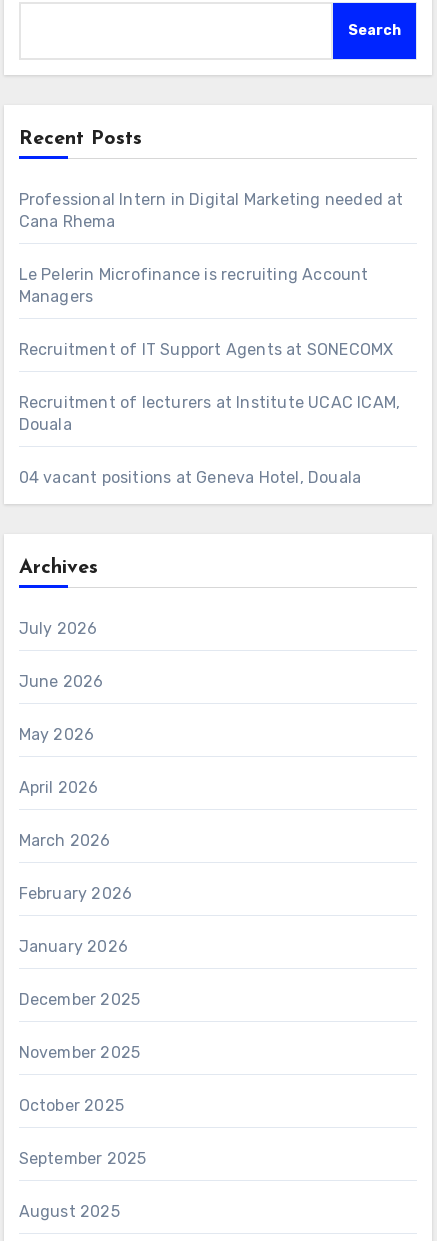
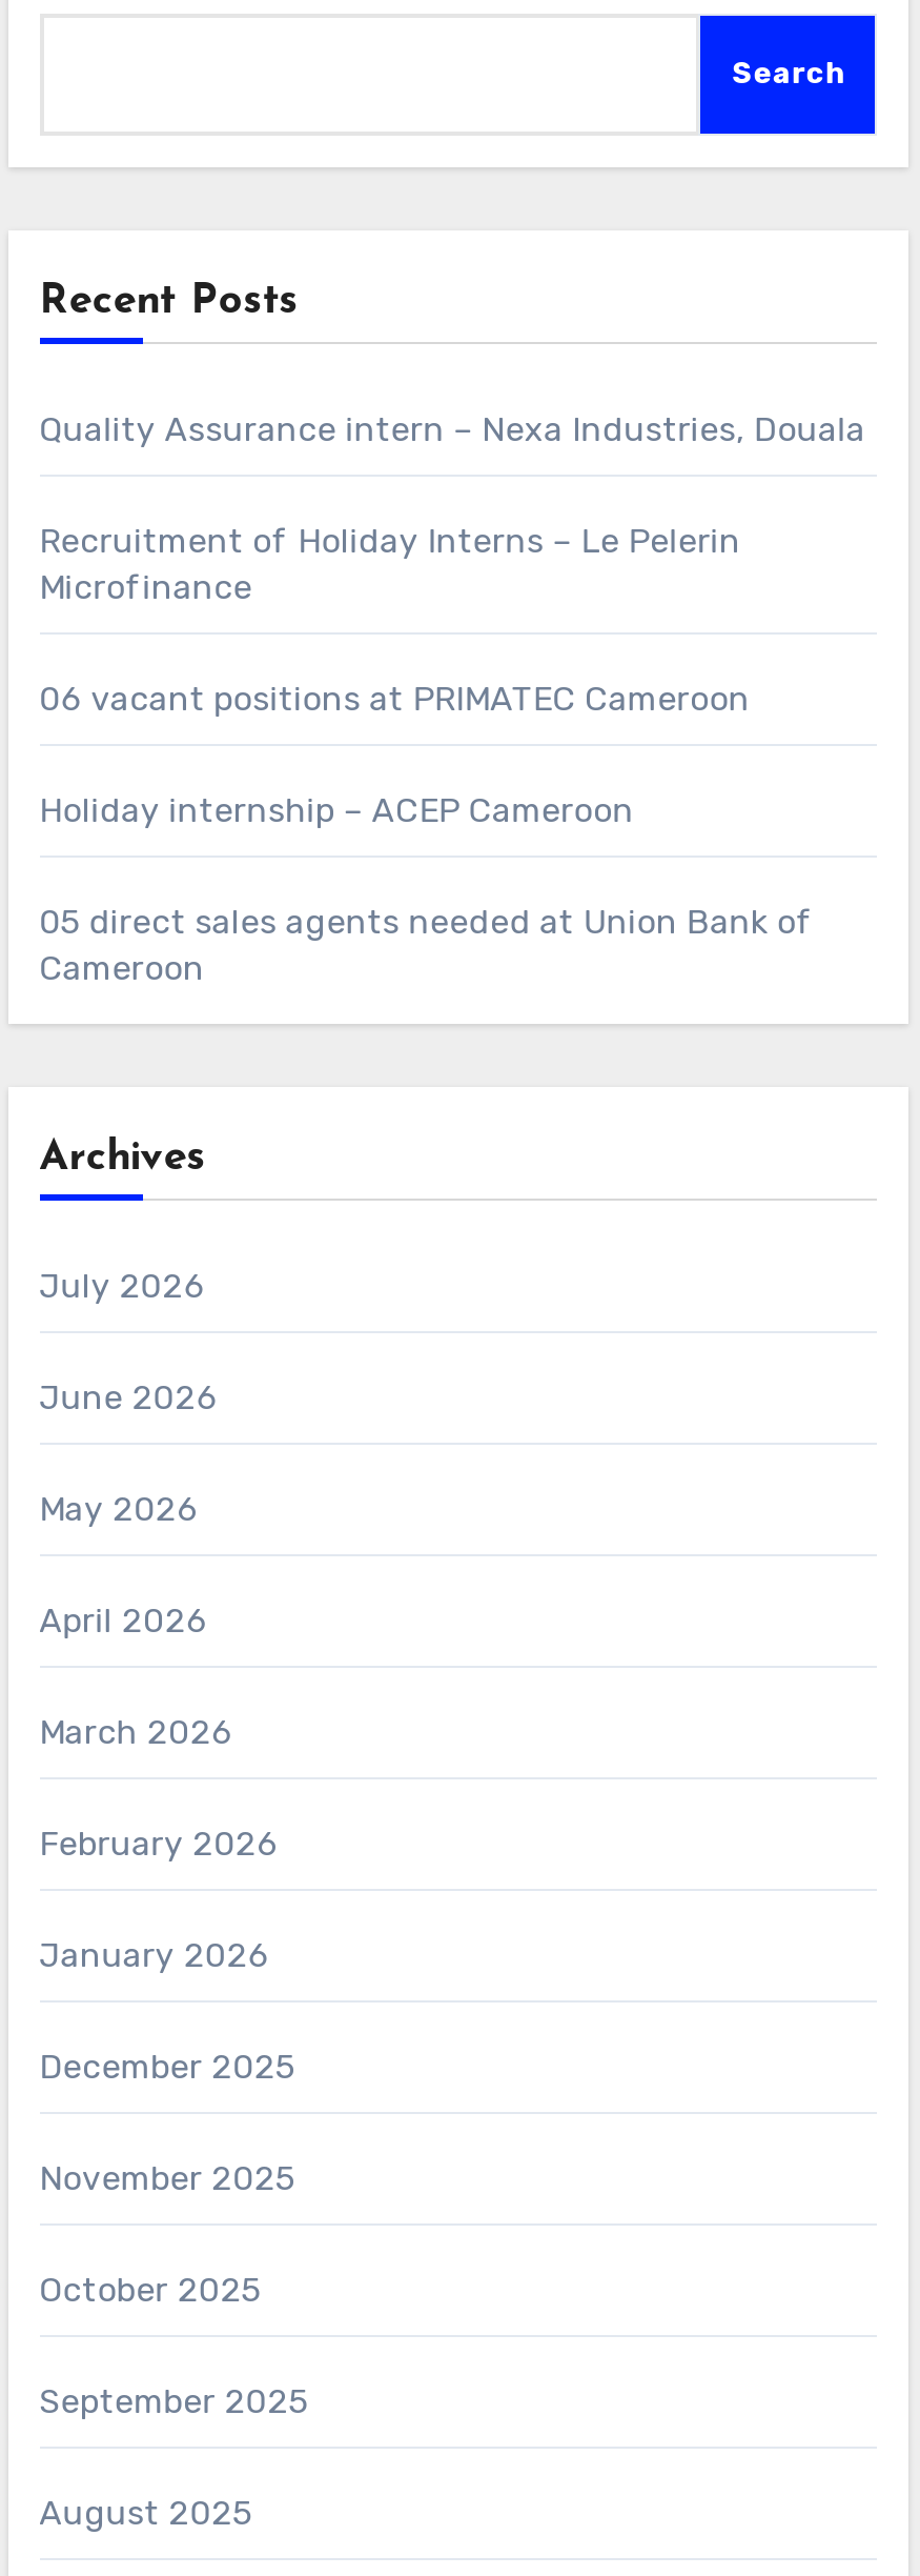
[19,190,404,231] Professional Intern in Digital Marketing needed at | Cana Rhema -> [39,409,866,449] Quality Assurance intern – Nexa Industries, Douala
[19,265,369,306] Le Pelerin Microfinance is recruiting Account | Managers -> [39,521,741,607] Recruitment of Holiday Interns – Le Pelerin | Microfinance
[19,340,393,359] Recruitment of IT Support Agents at SONECOMX -> [39,679,750,719] 06 vacant positions at PRIMATEC Cameroon
[19,393,400,434] Recruitment of lecturers at Institute UCAC ICAM, | Douala -> [39,790,634,830] Holiday internship – ACEP Cameroon
[19,468,361,487] 04 vacant positions at Geneva Hotel, Douala -> [39,902,813,988] 05 direct sales agents needed at Union Bank of | Cameroon

